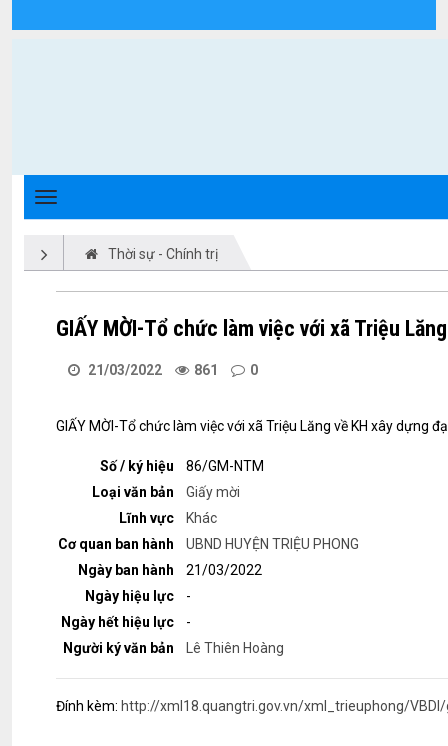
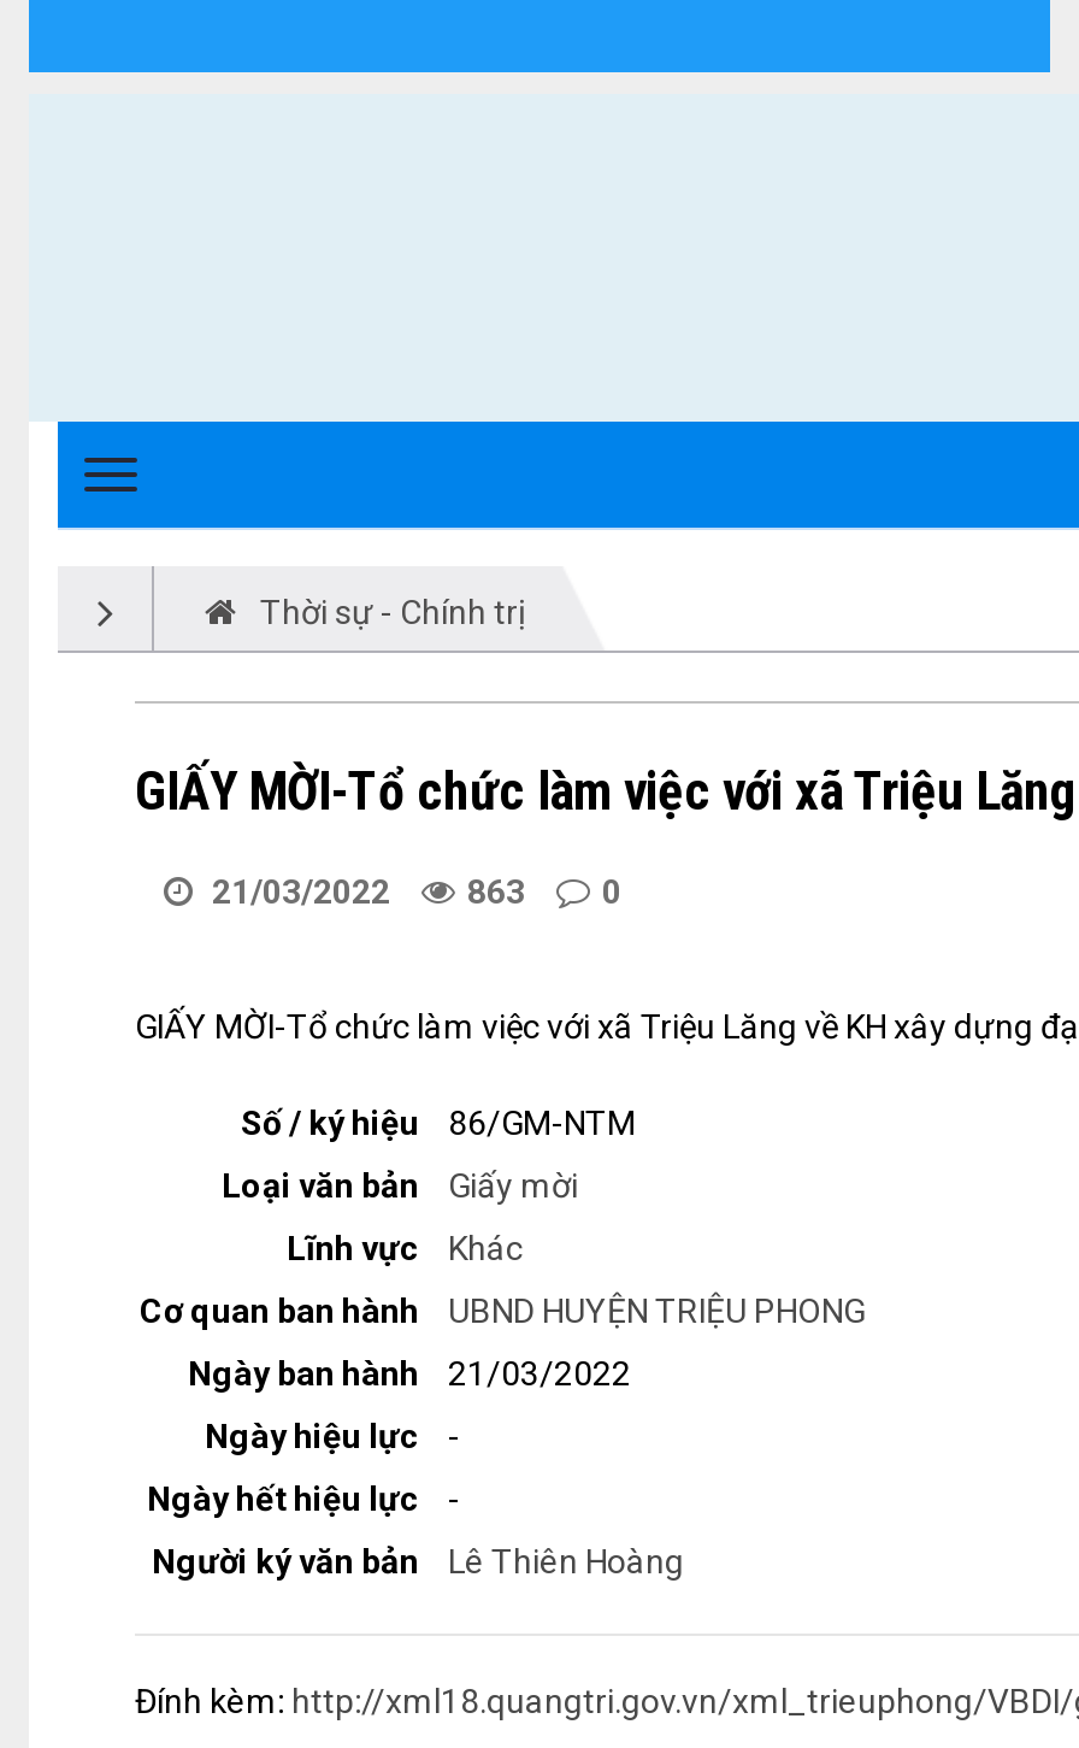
[85,362,258,378] 21/03/2022 861 0 -> [205,872,621,911] 21/03/2022 863 0

